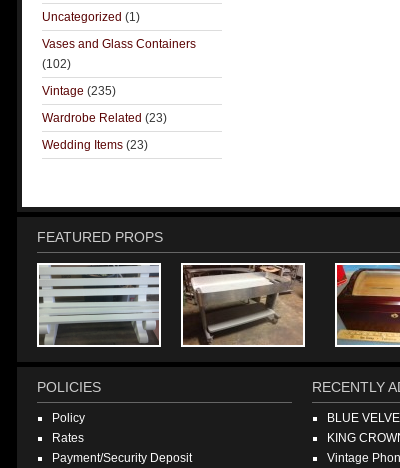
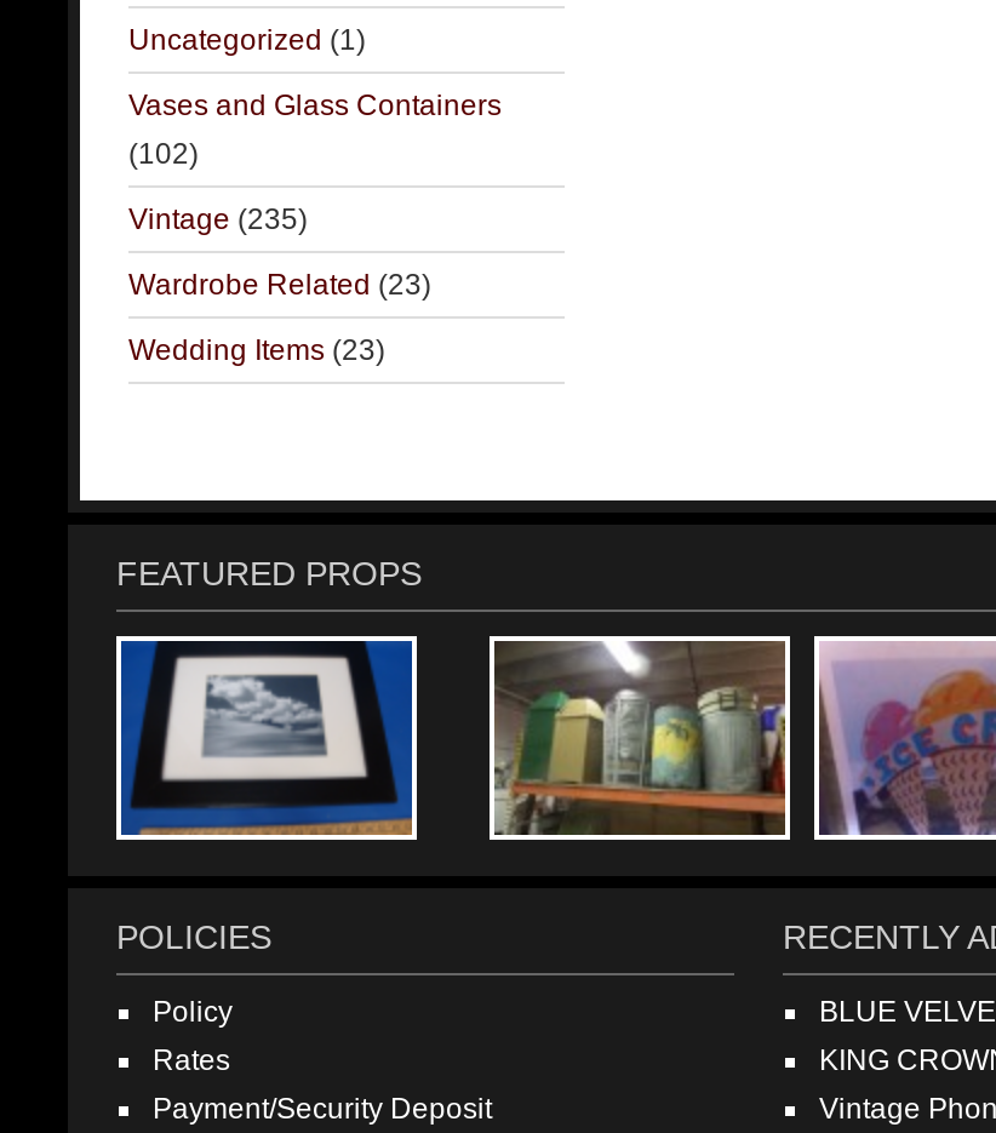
[38,264,160,345] [image] -> [121,641,412,837] [image]
[180,262,315,348] [image] -> [465,634,792,842] [image]
[325,263,397,347] [image] -> [812,634,989,842] [image]

